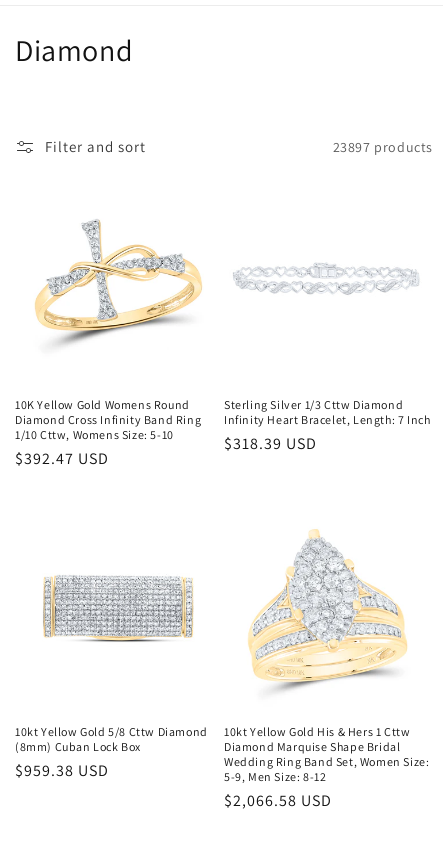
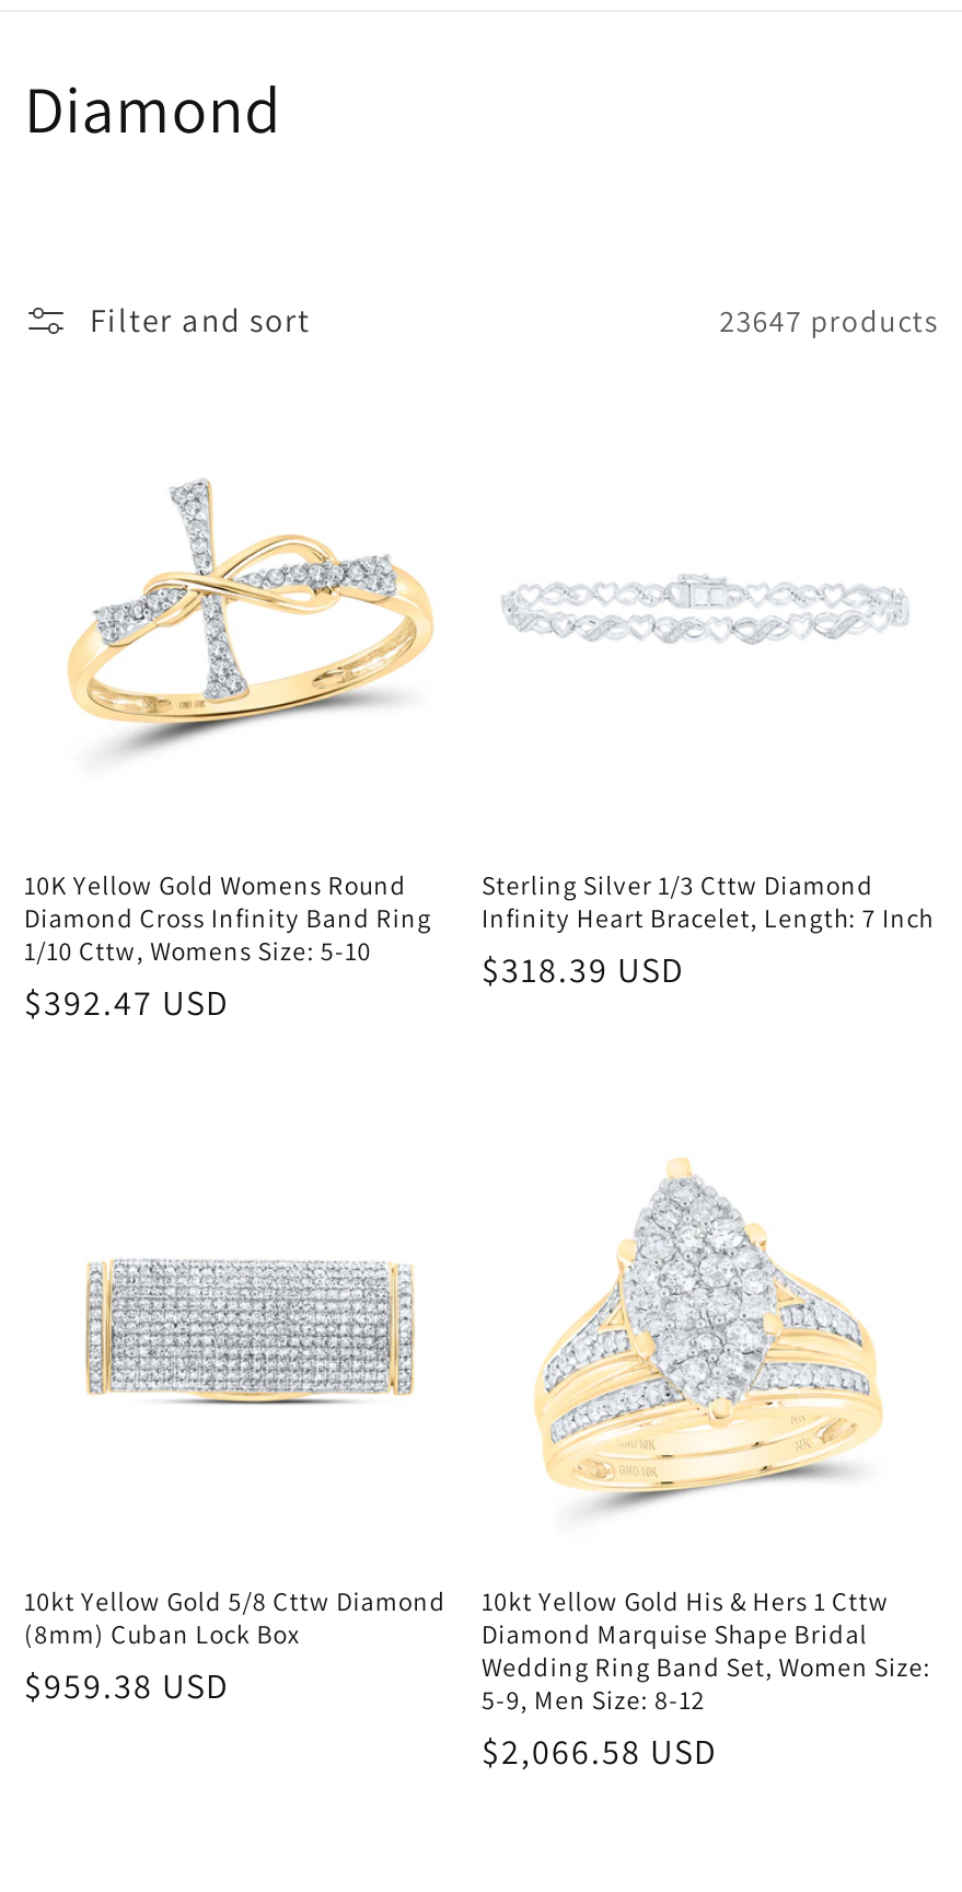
[333,137,433,155] 23897 products -> [719,300,939,339] 23647 products

